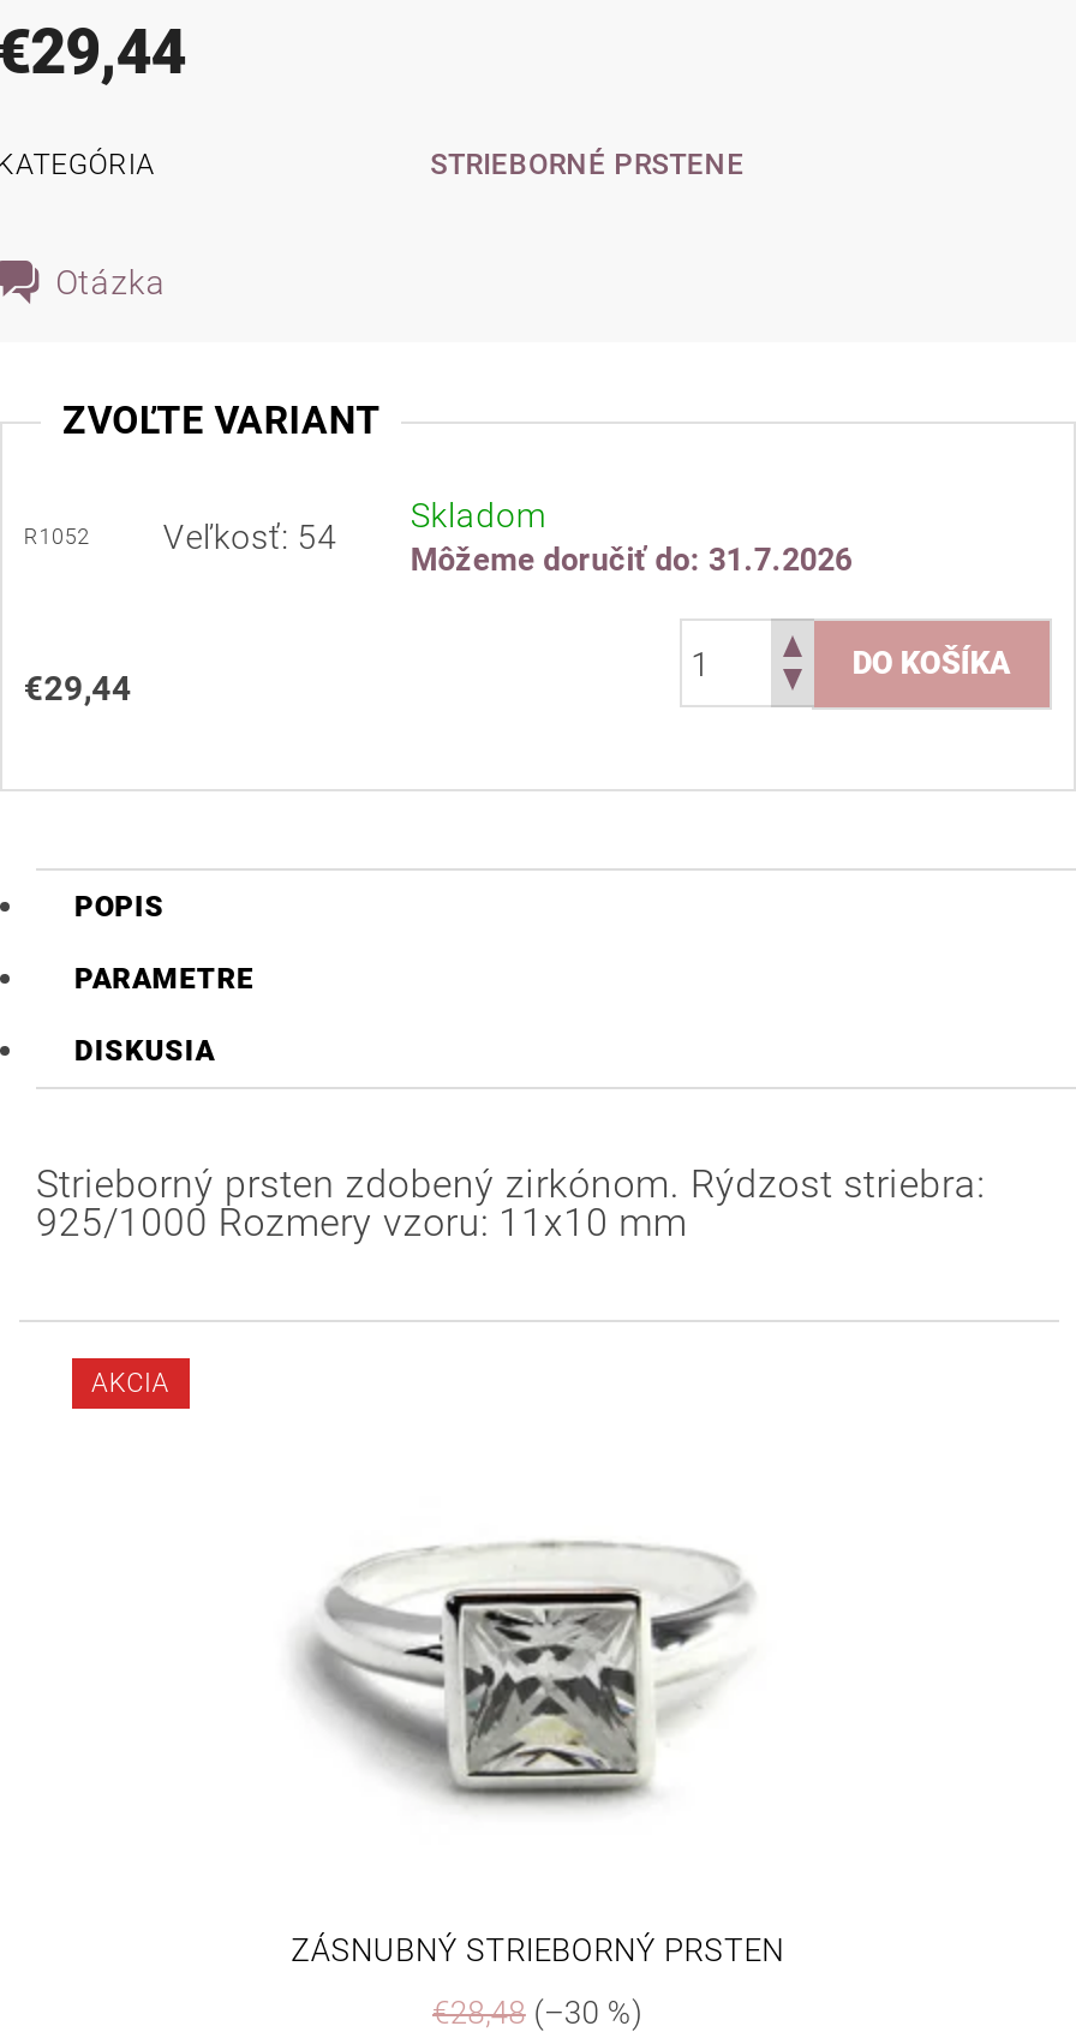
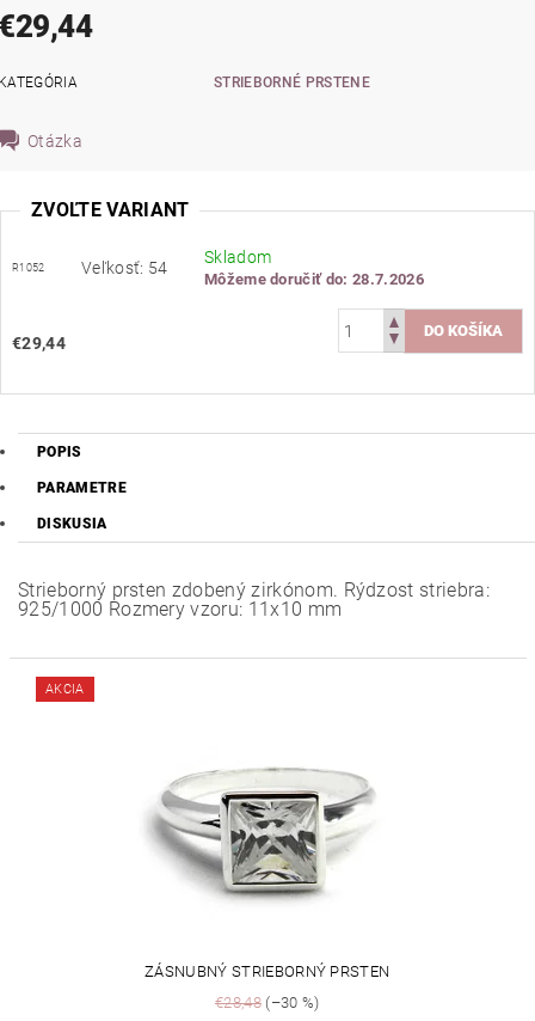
[410,542,852,578] Môžeme doručiť do: 31.7.2026 -> [204,270,424,288] Môžeme doručiť do: 28.7.2026

